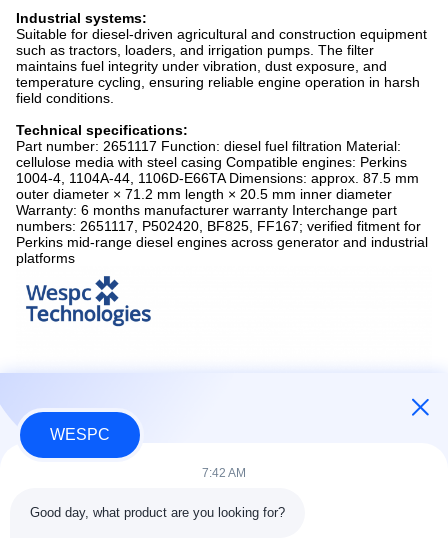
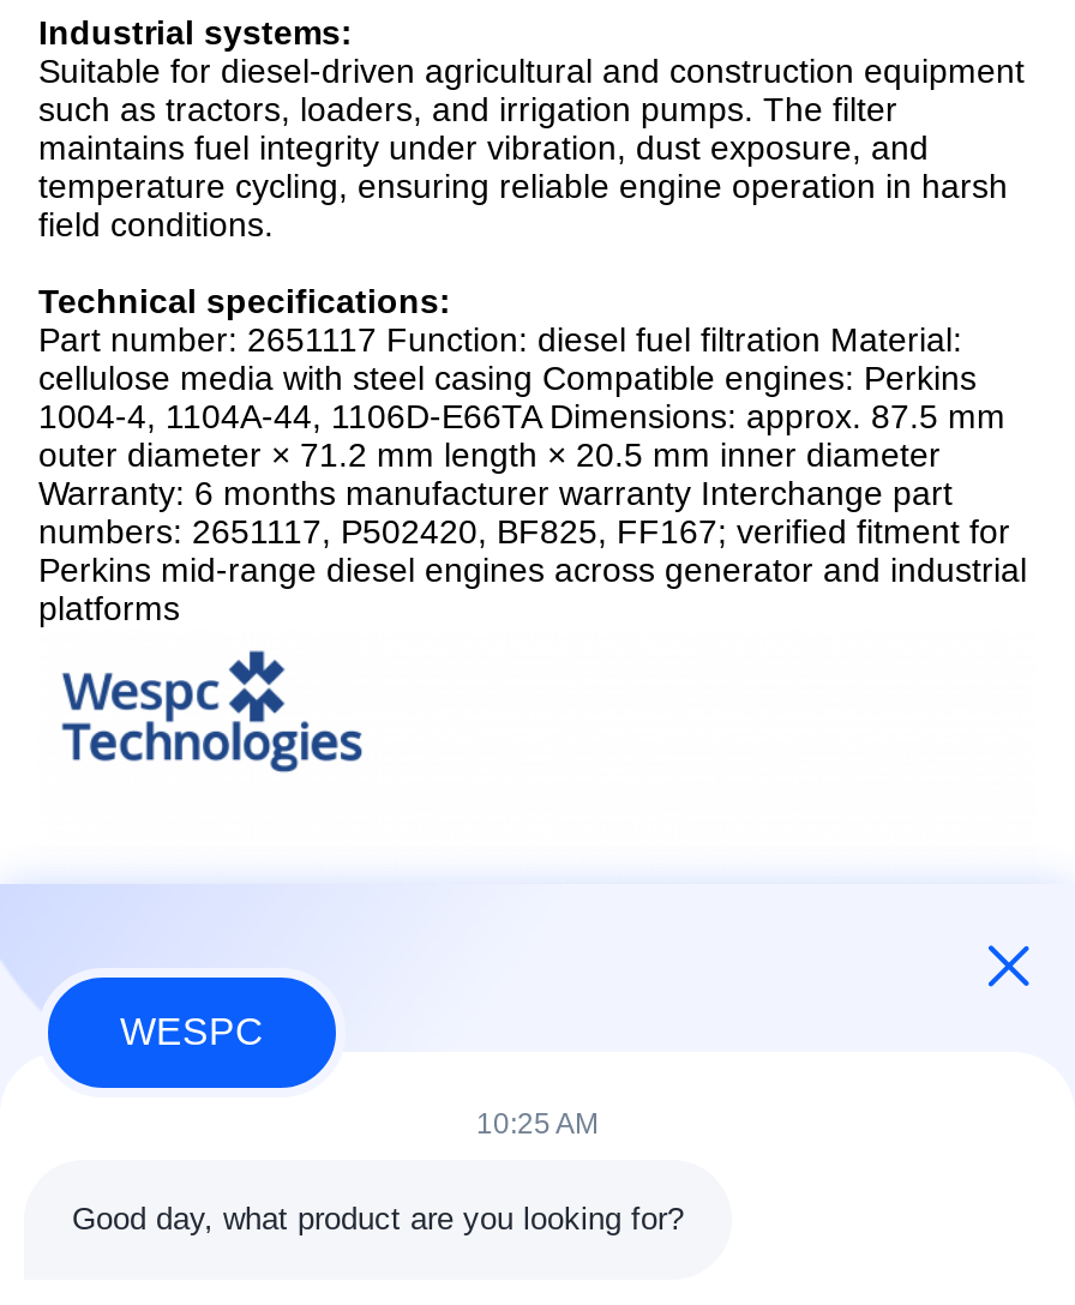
[202,466,246,480] 7:42 AM -> [476,1107,599,1141] 10:25 AM

